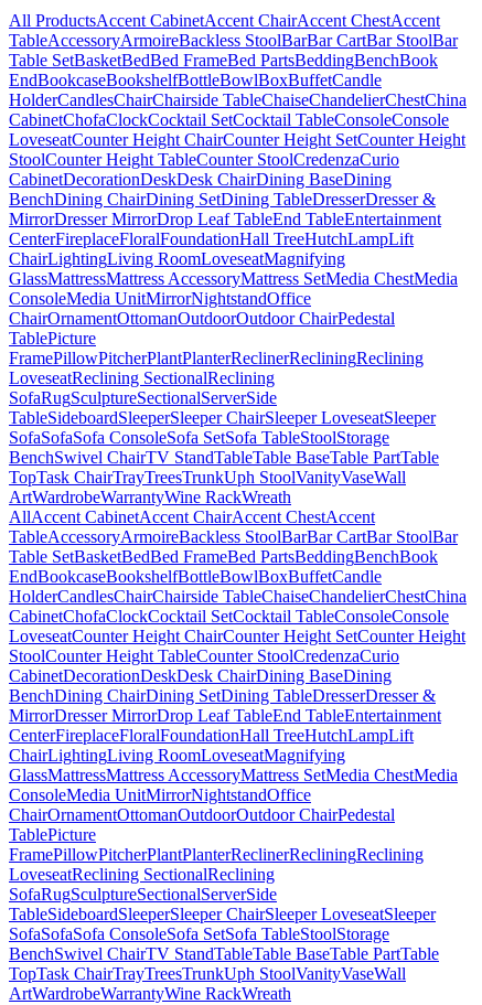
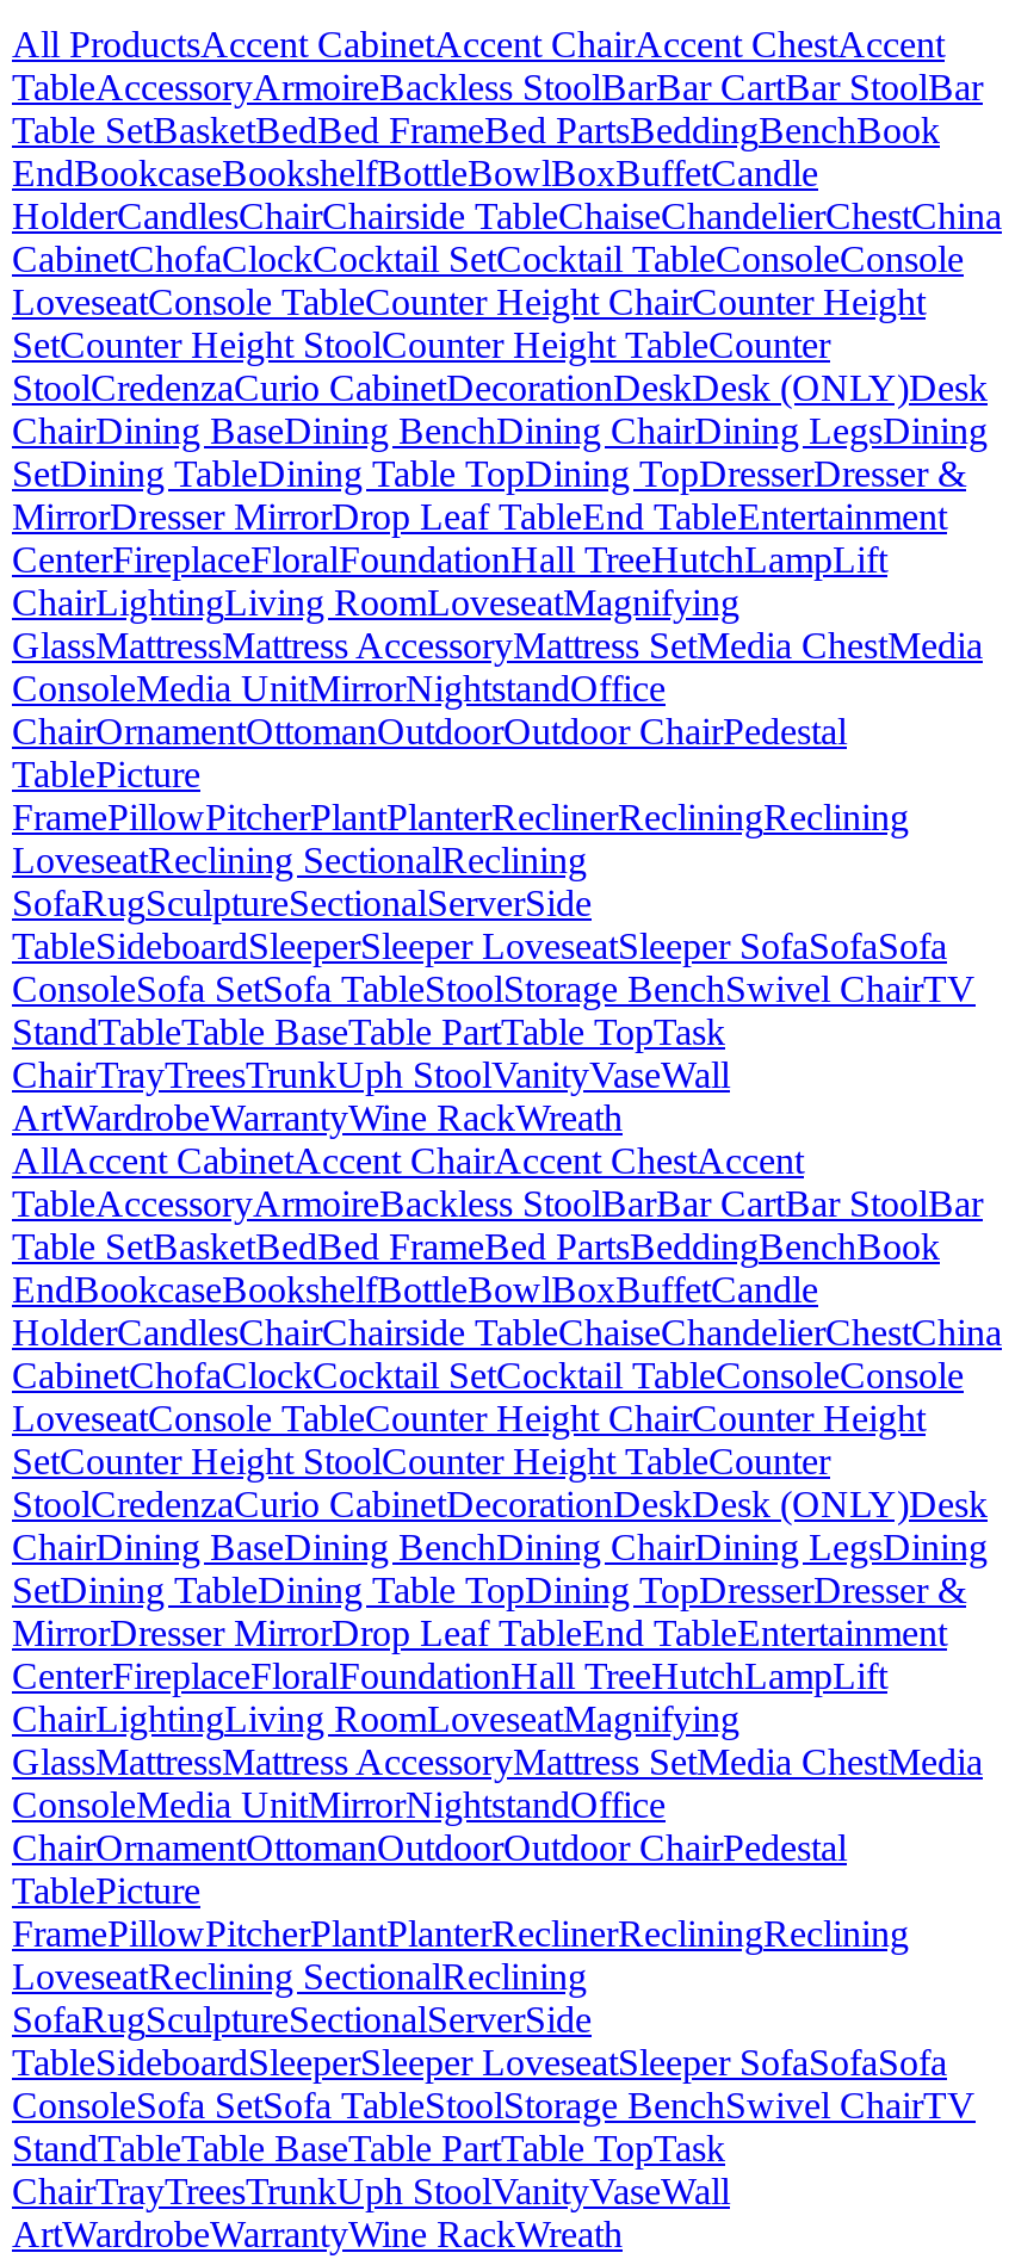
[9,130,465,208] LoveseatCounter Height ChairCounter Height SetCounter Height | StoolCounter Height TableCounter StoolCredenzaCurio | CabinetDecorationDeskDesk ChairDining BaseDining | BenchDining ChairDining SetDining TableDresserDresser & -> [12,281,988,493] LoveseatConsole TableCounter Height ChairCounter Height | SetCounter Height StoolCounter Height TableCounter | StoolCredenzaCurio CabinetDecorationDeskDesk (ONLY)Desk | ChairDining BaseDining BenchDining ChairDining LegsDining | SetDining TableDining Table TopDining TopDresserDresser &
[9,408,439,486] TableSideboardSleeperSleeper ChairSleeper LoveseatSleeper | SofaSofaSofa ConsoleSofa SetSofa TableStoolStorage | BenchSwivel ChairTV StandTableTable BaseTable PartTable | TopTask ChairTrayTreesTrunk Uph StoolVanityVaseWall -> [12,925,976,1094] TableSideboardSleeperSleeper LoveseatSleeper SofaSofaSofa | ConsoleSofa SetSofa TableStoolStorage BenchSwivel ChairTV | StandTableTable BaseTable PartTable TopTask | ChairTrayTreesTrunkUph StoolVanityVaseWall
[9,626,465,705] LoveseatCounter Height ChairCounter Height SetCounter Height | StoolCounter Height TableCounter StoolCredenzaCurio | CabinetDecorationDeskDesk ChairDining BaseDining | BenchDining ChairDining SetDining TableDresserDresser & -> [12,1397,988,1609] LoveseatConsole TableCounter Height ChairCounter Height | SetCounter Height StoolCounter Height TableCounter | StoolCredenzaCurio CabinetDecorationDeskDesk (ONLY)Desk | ChairDining BaseDining BenchDining ChairDining LegsDining | SetDining TableDining Table TopDining TopDresserDresser &
[9,904,439,983] TableSideboardSleeperSleeper ChairSleeper LoveseatSleeper | SofaSofaSofa ConsoleSofa SetSofa TableStoolStorage | BenchSwivel ChairTV StandTableTable BaseTable PartTable | TopTask ChairTrayTreesTrunk Uph StoolVanityVaseWall -> [12,2041,976,2211] TableSideboardSleeperSleeper LoveseatSleeper SofaSofaSofa | ConsoleSofa SetSofa TableStoolStorage BenchSwivel ChairTV | StandTableTable BaseTable PartTable TopTask | ChairTrayTreesTrunkUph StoolVanityVaseWall

